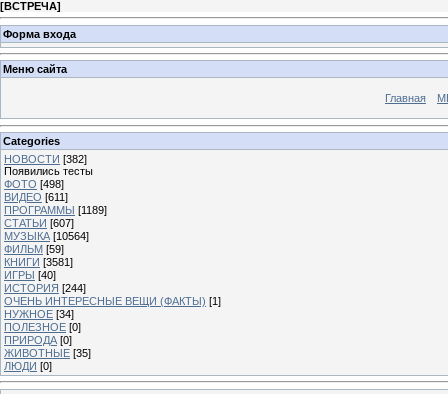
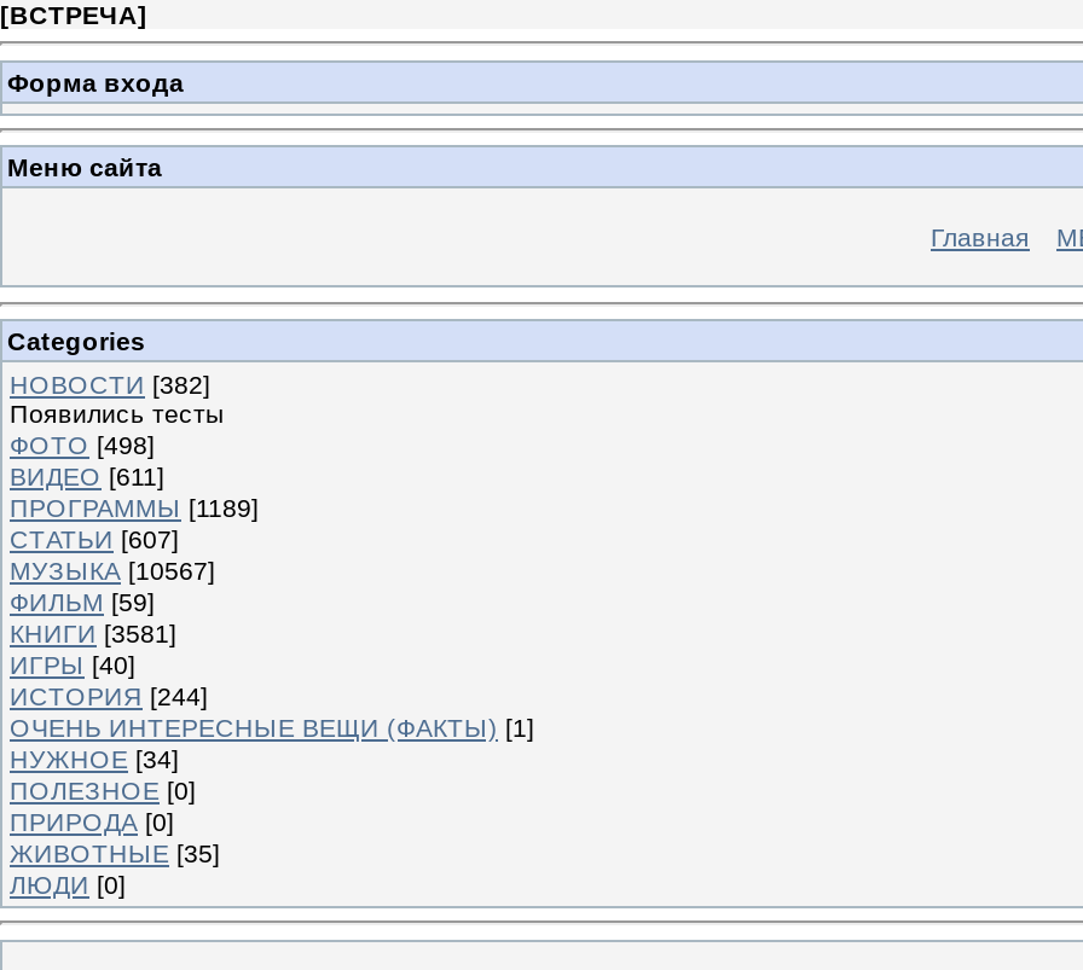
[4,230,89,242] МУЗЫКА [10564] -> [10,556,215,585] МУЗЫКА [10567]

